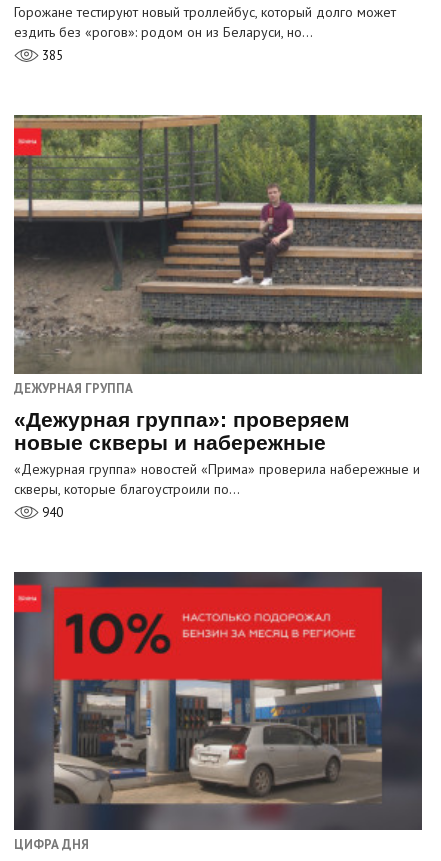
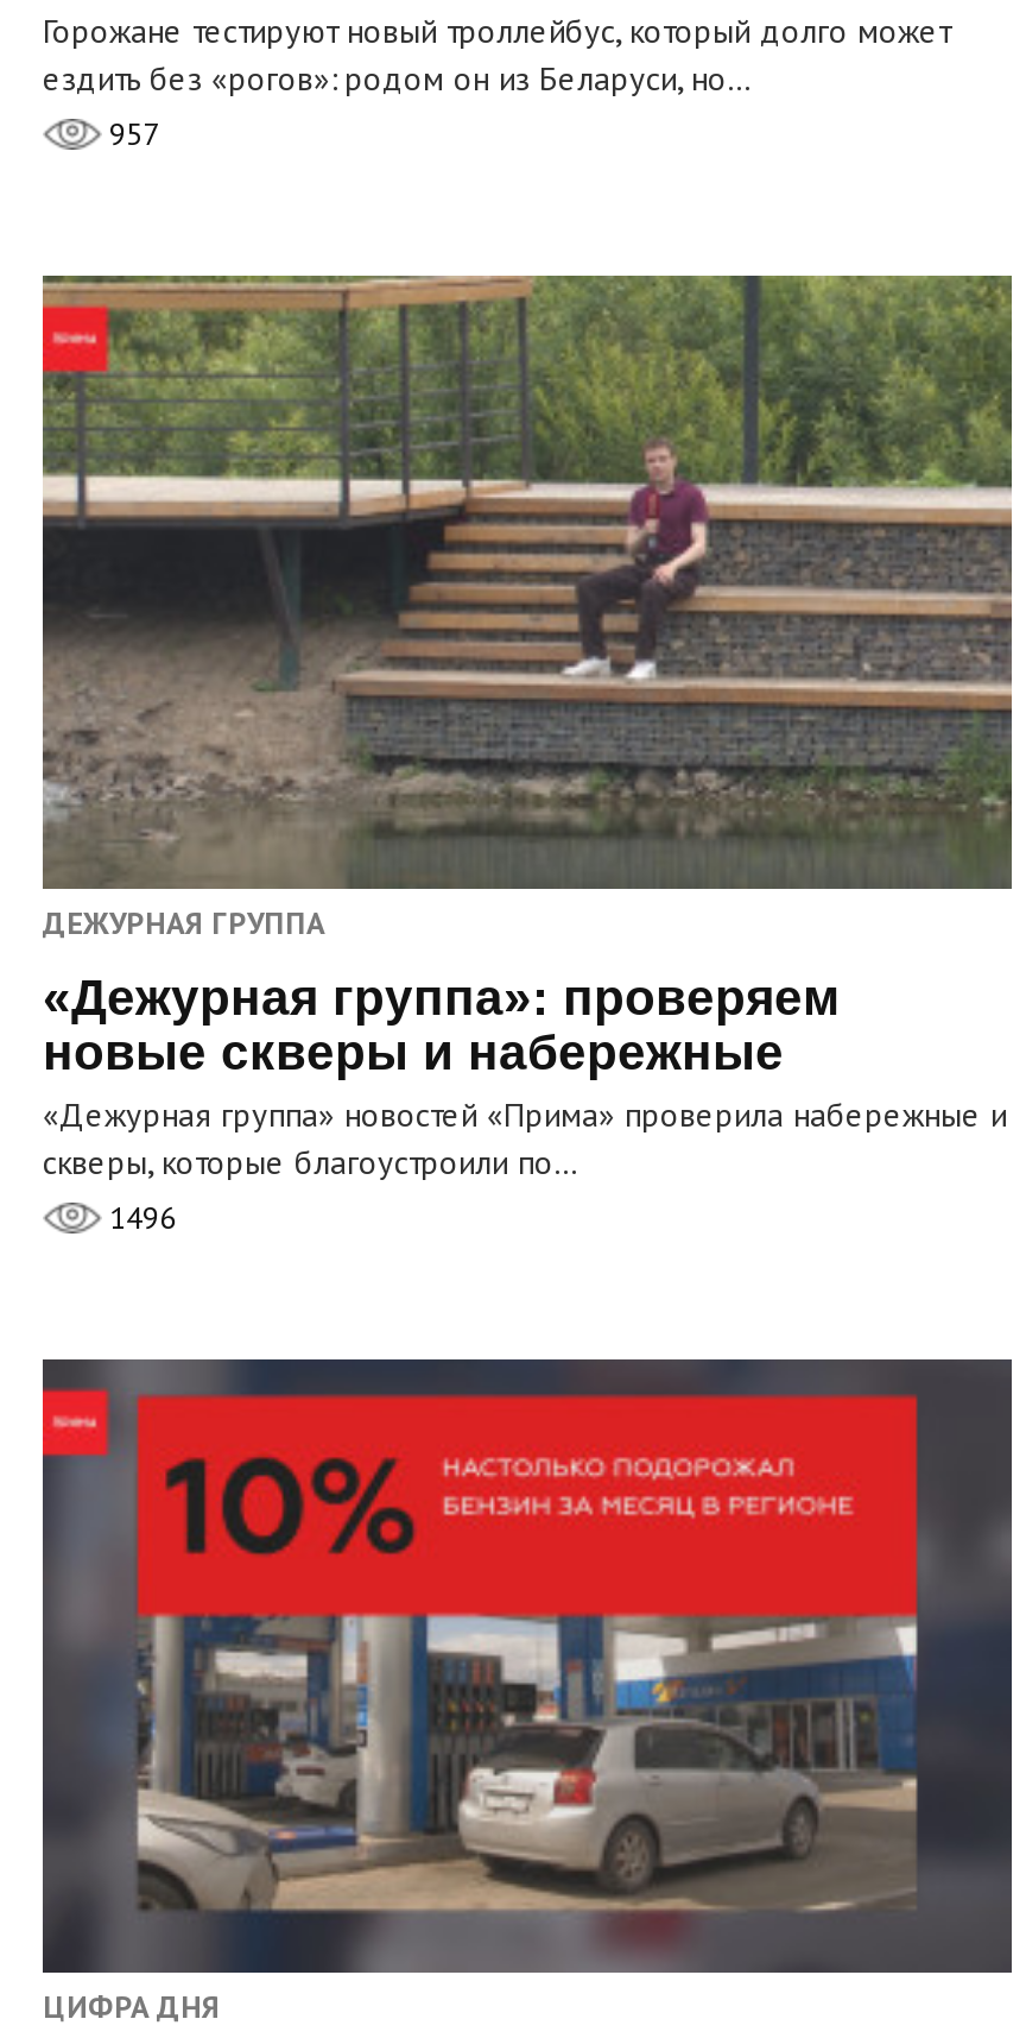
[39,47,63,64] 385 -> [102,113,159,153] 957
[39,504,63,521] 940 -> [102,1197,176,1237] 1496

